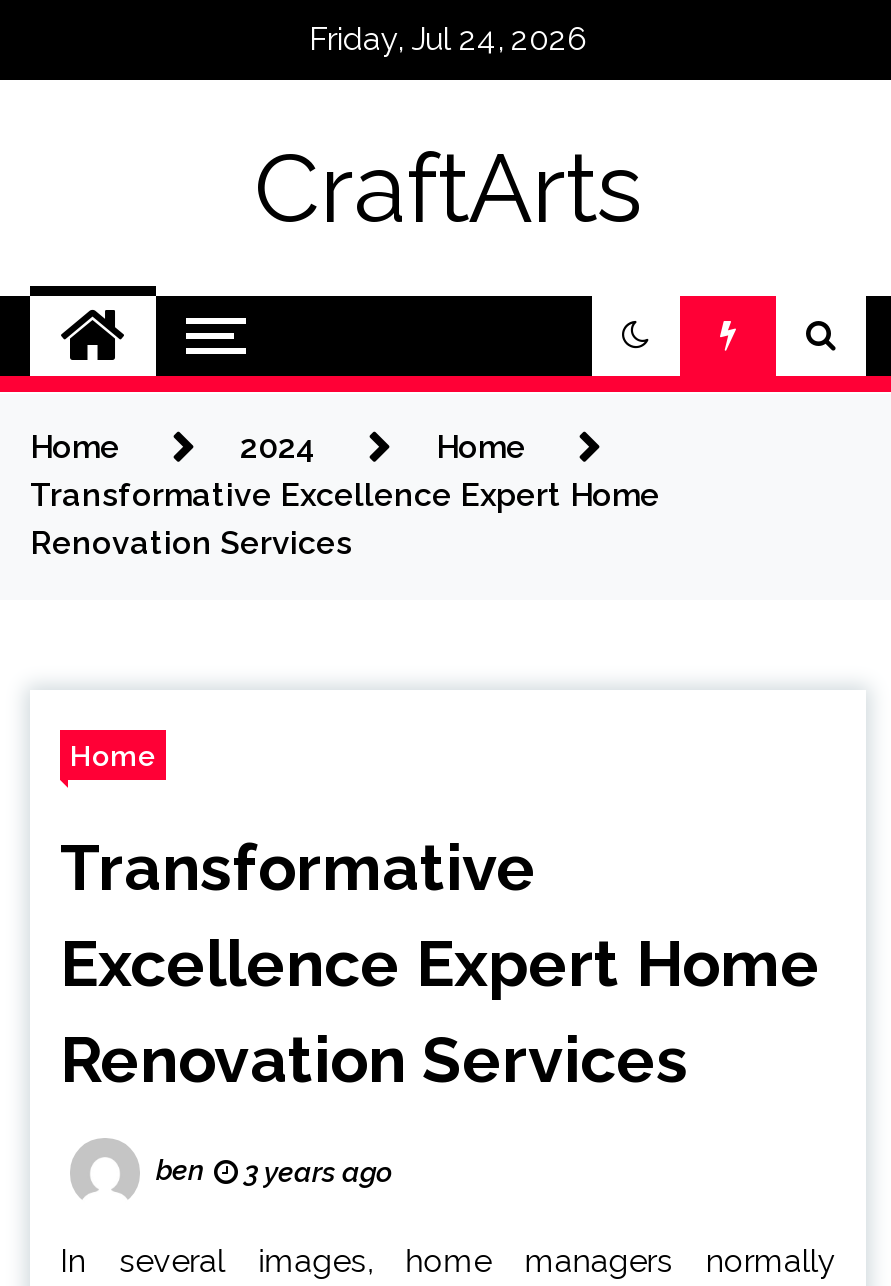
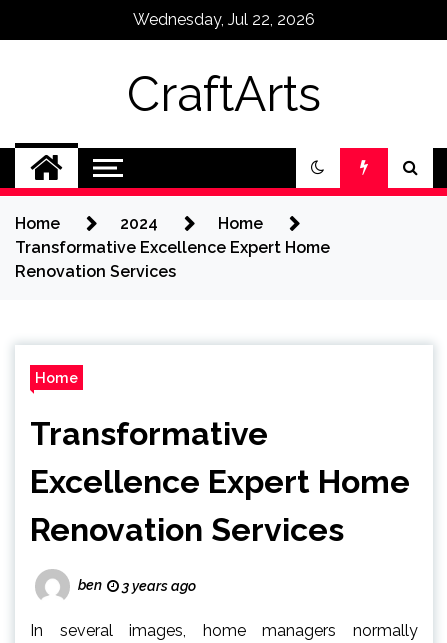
[309,20,587,58] Friday, Jul 24, 2026 -> [133,10,315,29] Wednesday, Jul 22, 2026

